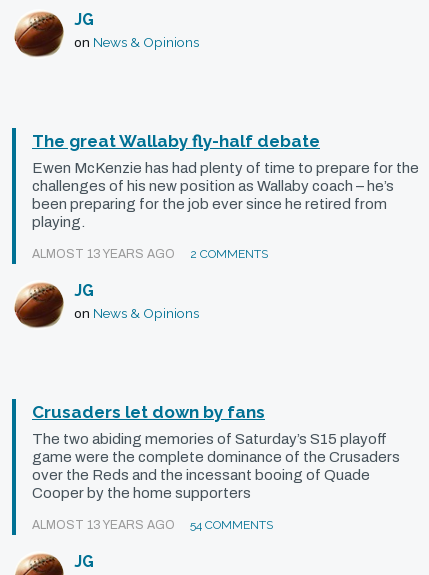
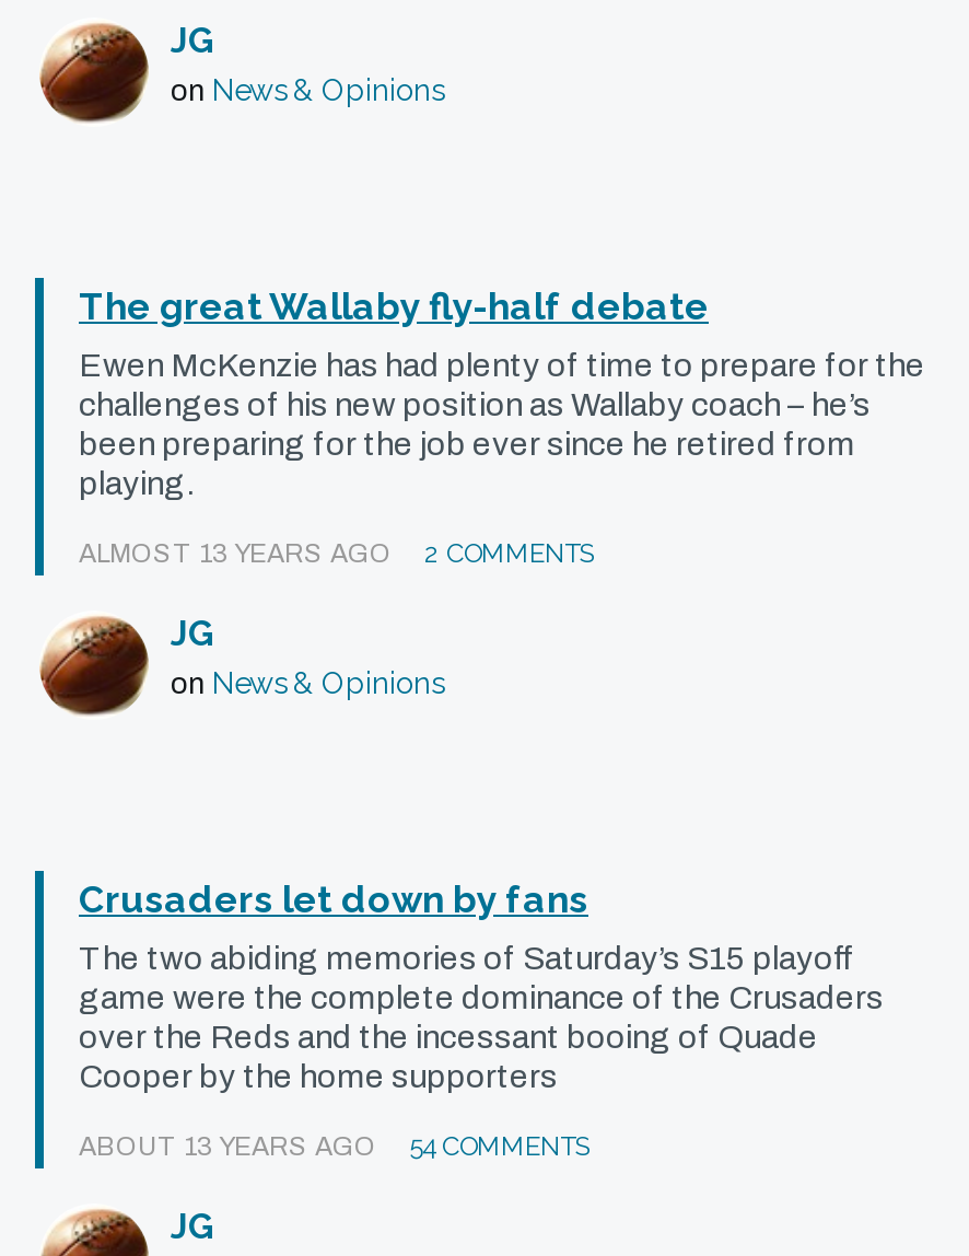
[32,518,273,532] ALMOST 13 YEARS AGO 54 COMMENTS -> [79,1131,591,1162] ABOUT 13 YEARS AGO 54 COMMENTS

